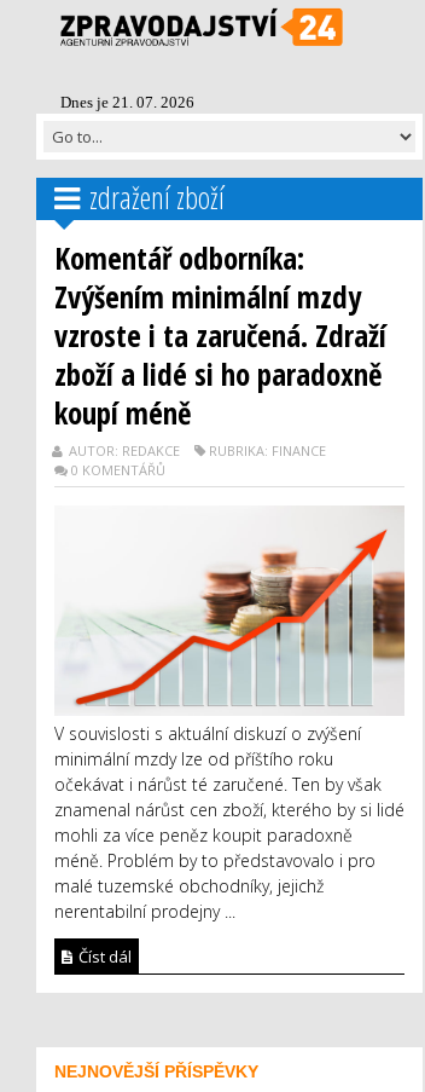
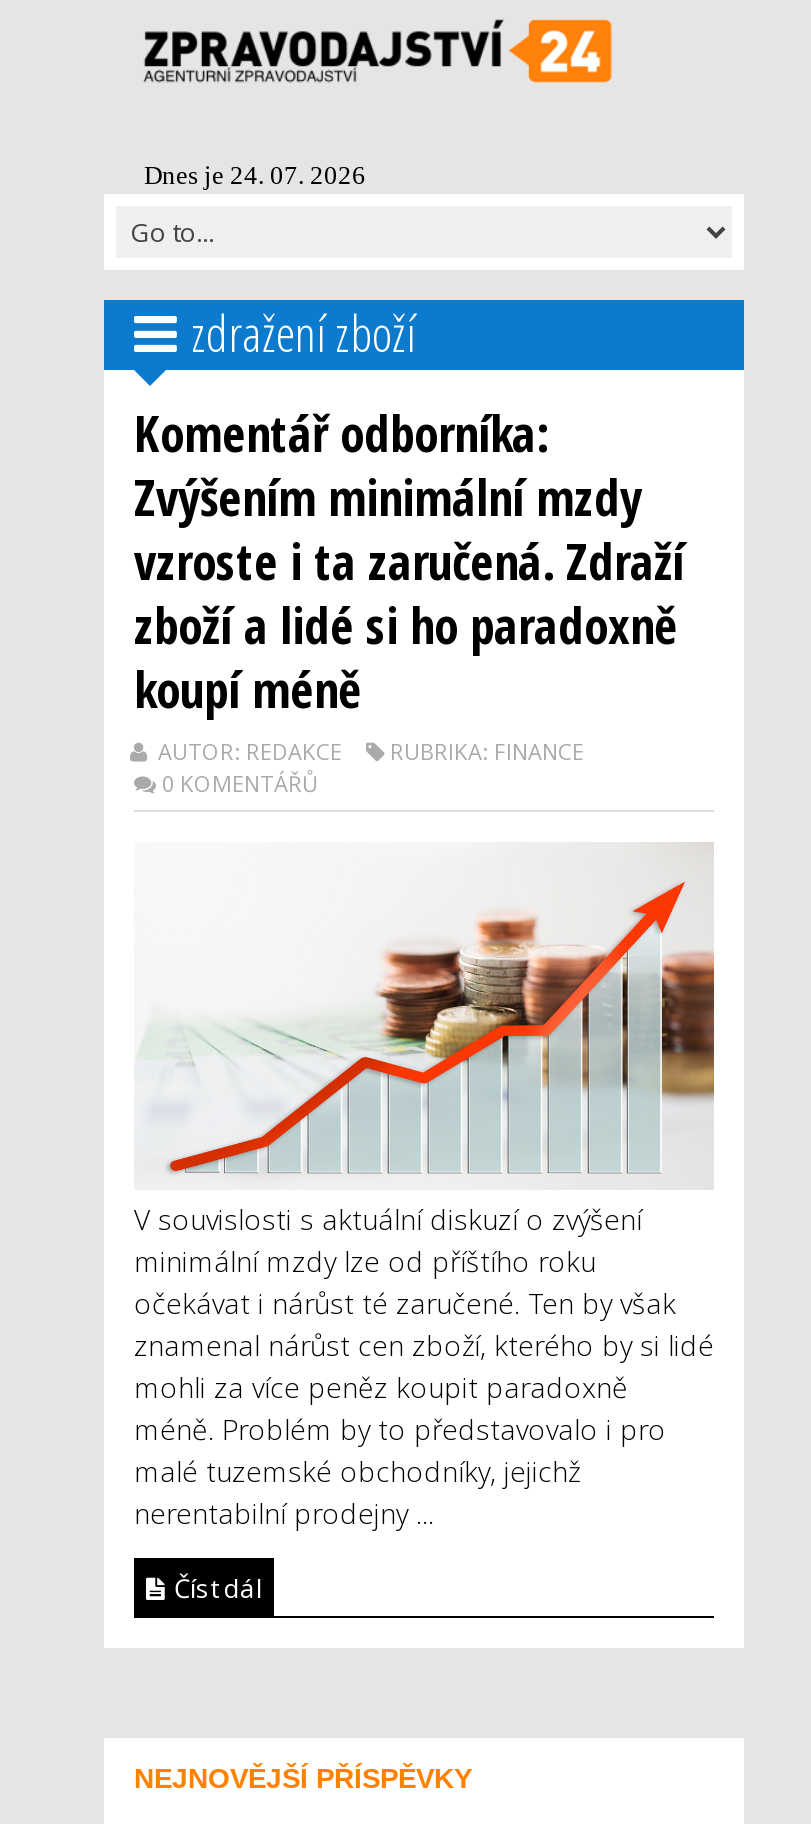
[60,93,194,111] Dnes je 21. 07. 2026 -> [144,160,366,190] Dnes je 24. 07. 2026

